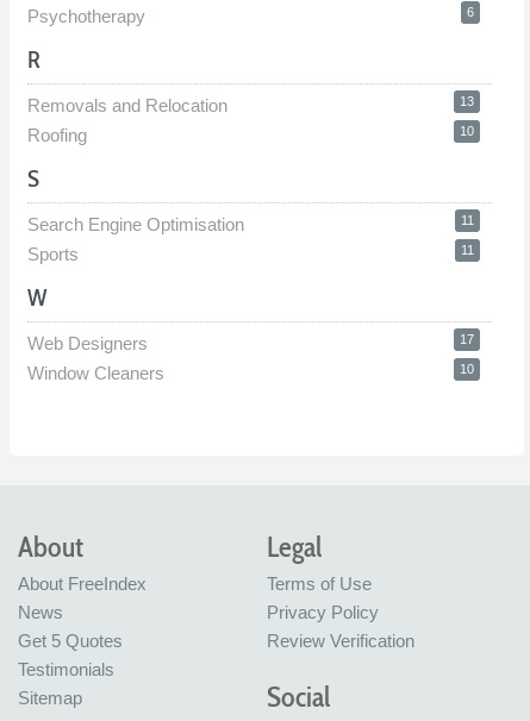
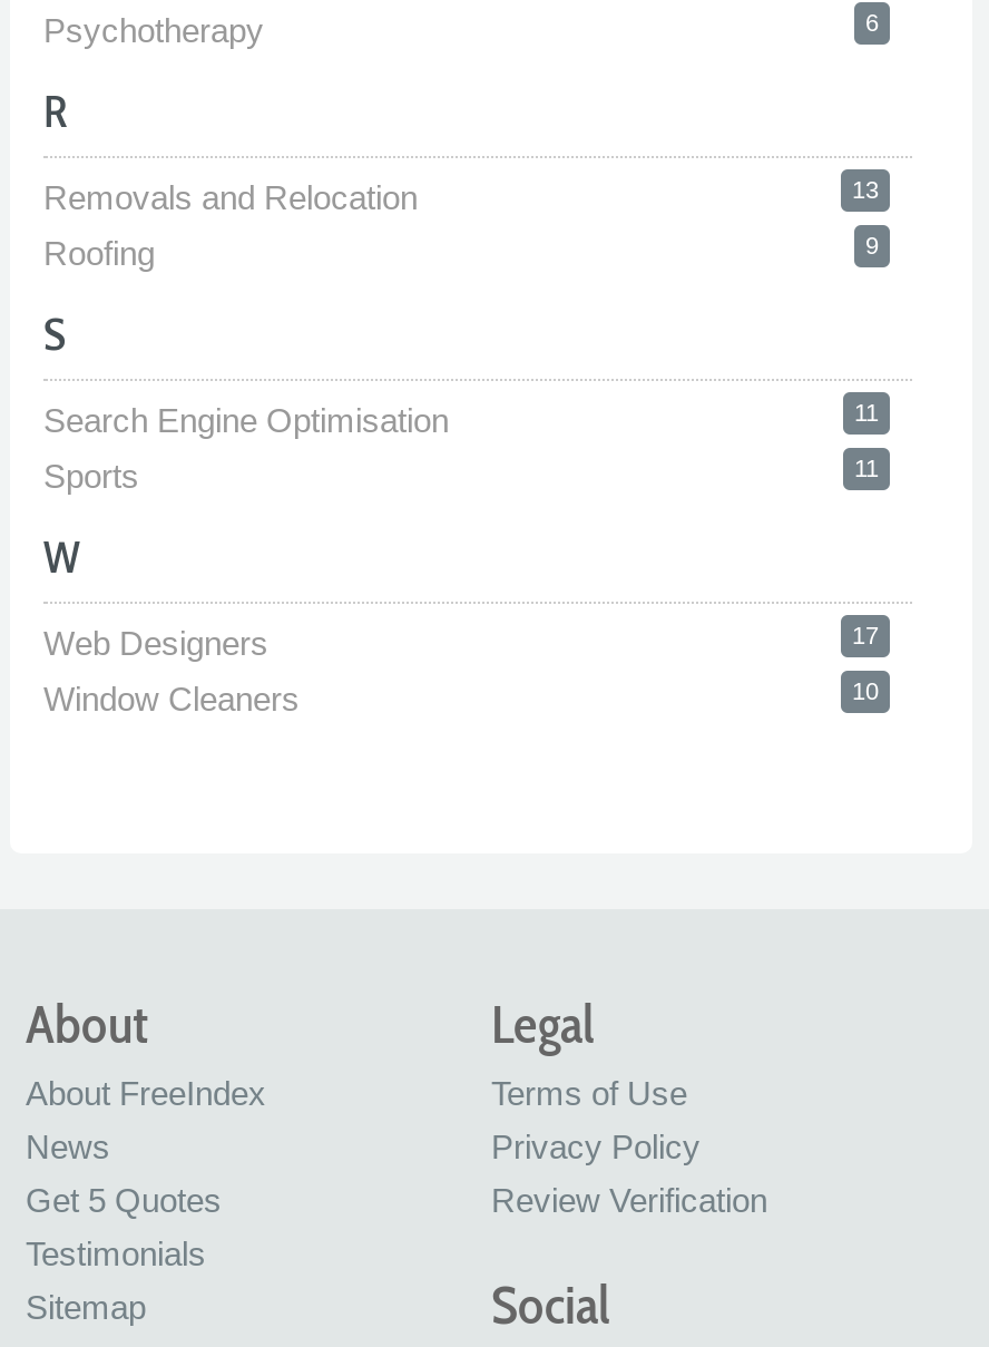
[460,124,474,138] 10 -> [865,232,879,258] 9

